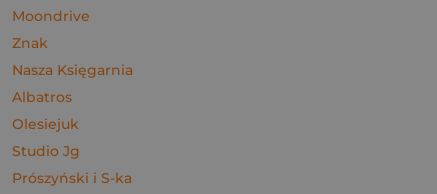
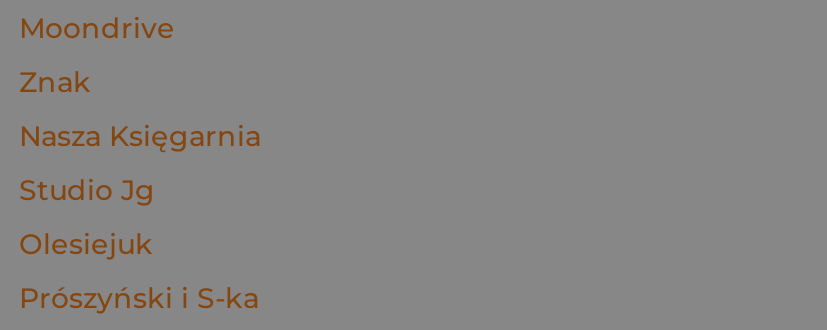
[12,88,72,106] Albatros -> none
moved [12,142,80,160] -> [19,172,155,208]: Studio Jg

